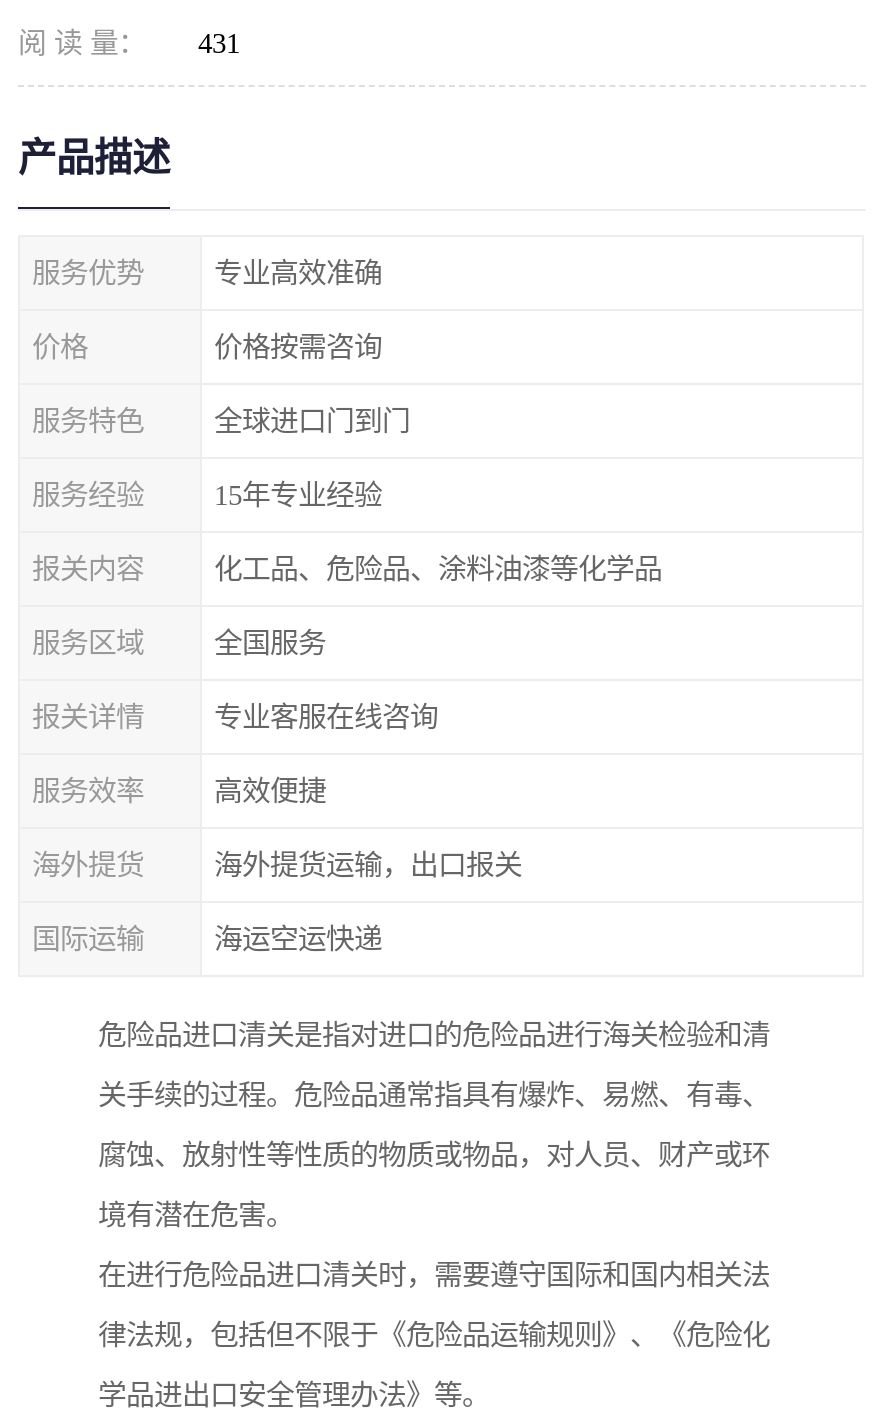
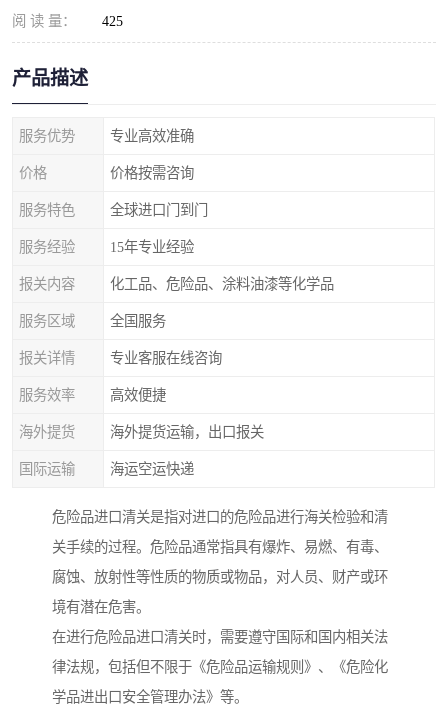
[18,27,240,59] 阅 读 量： 431 -> [12,13,123,29] 阅 读 量： 425

